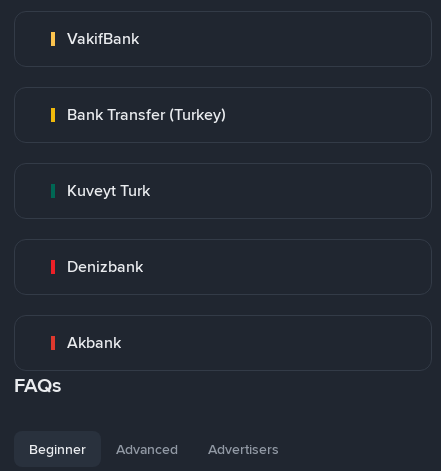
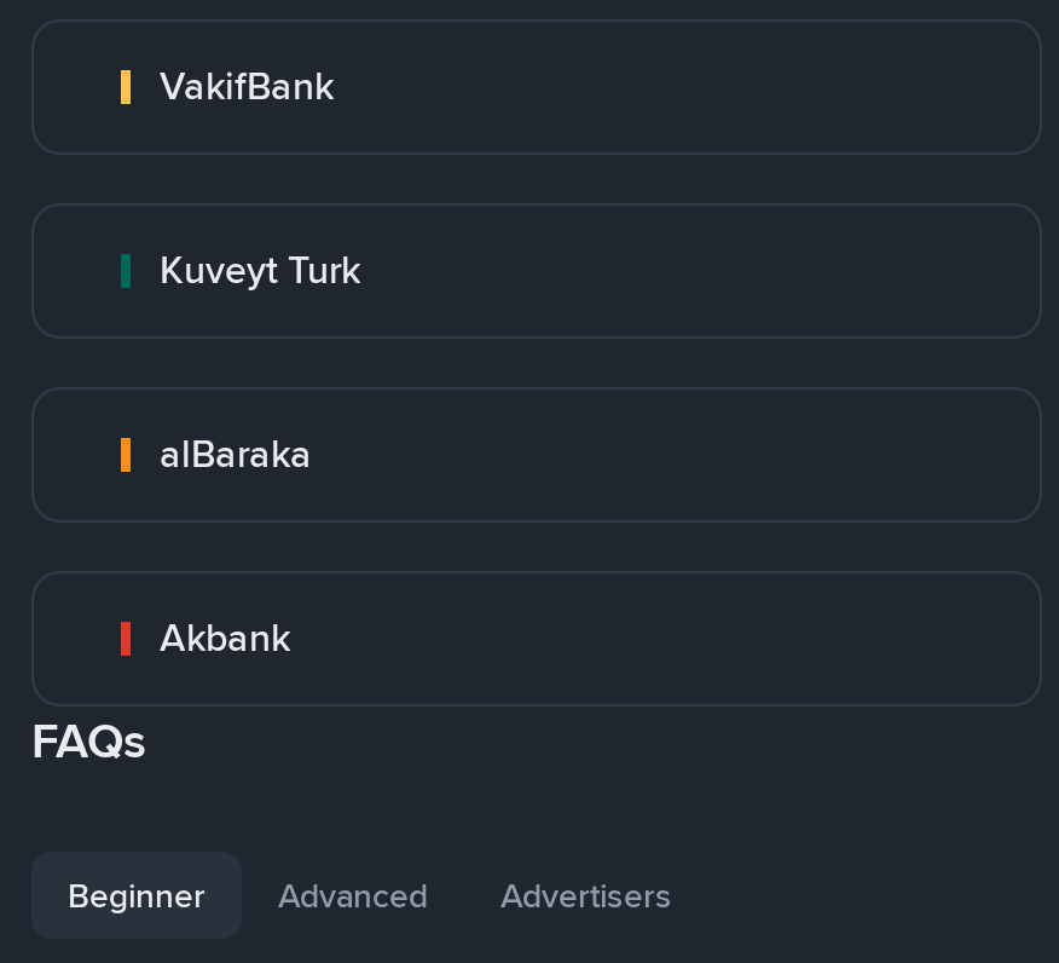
[67,104,226,125] Bank Transfer (Turkey) -> none
[67,256,143,277] Denizbank -> [160,428,312,479] alBaraka

